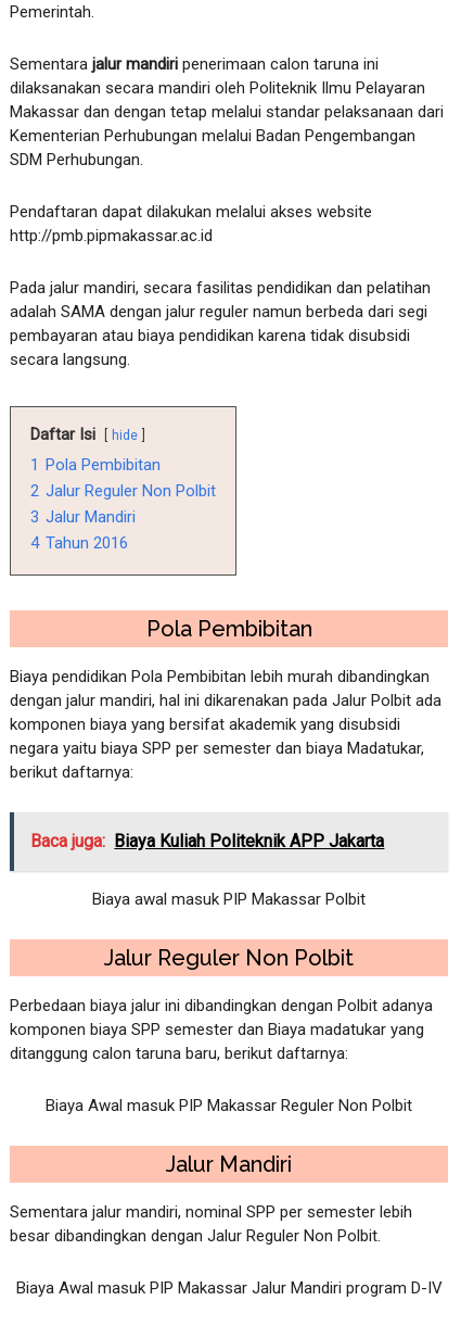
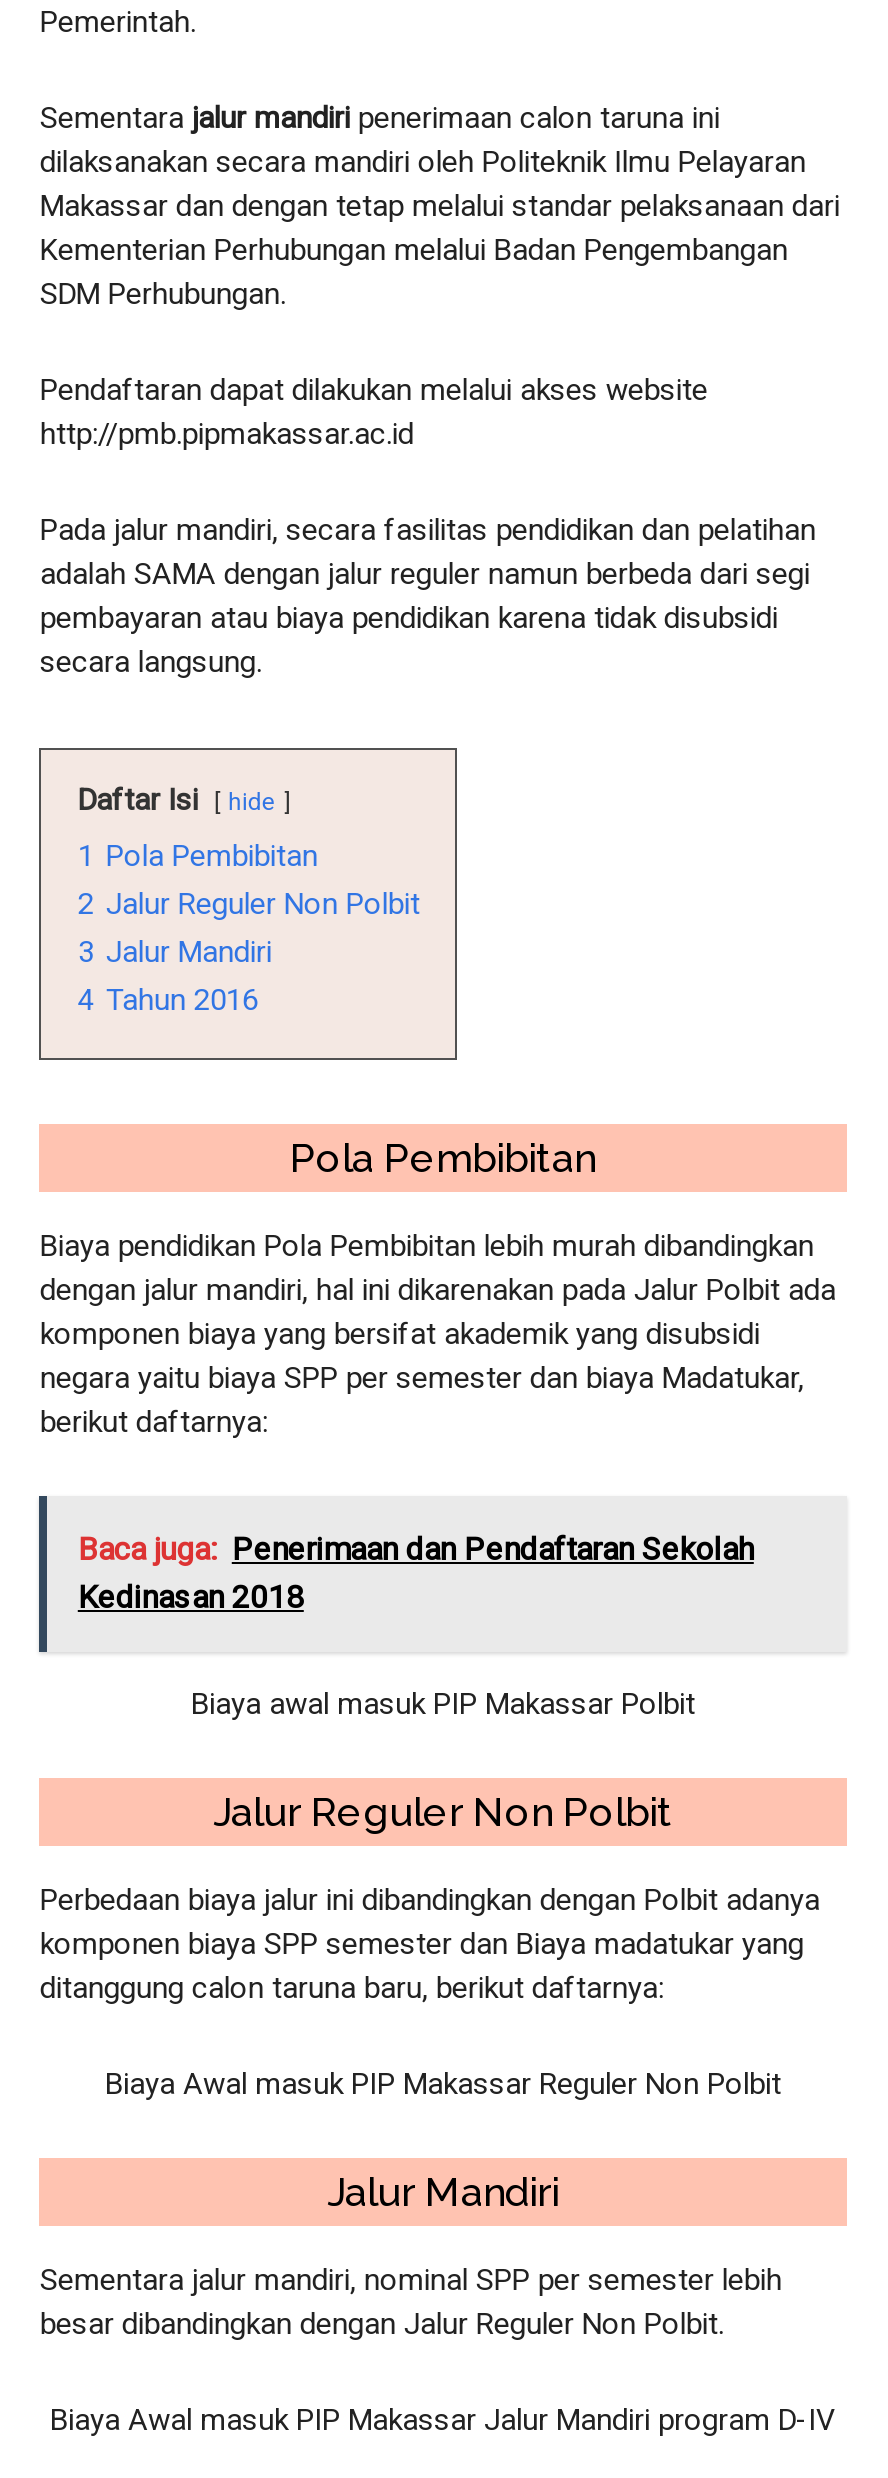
[31,831,384,851] Baca juga: Biaya Kuliah Politeknik APP Jakarta -> [78,1530,754,1616] Baca juga: Penerimaan dan Pendaftaran Sekolah | Kedinasan 2018

